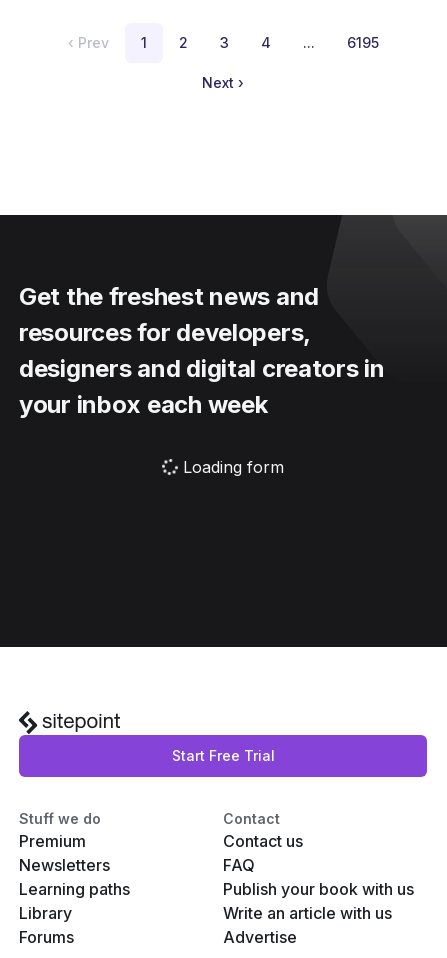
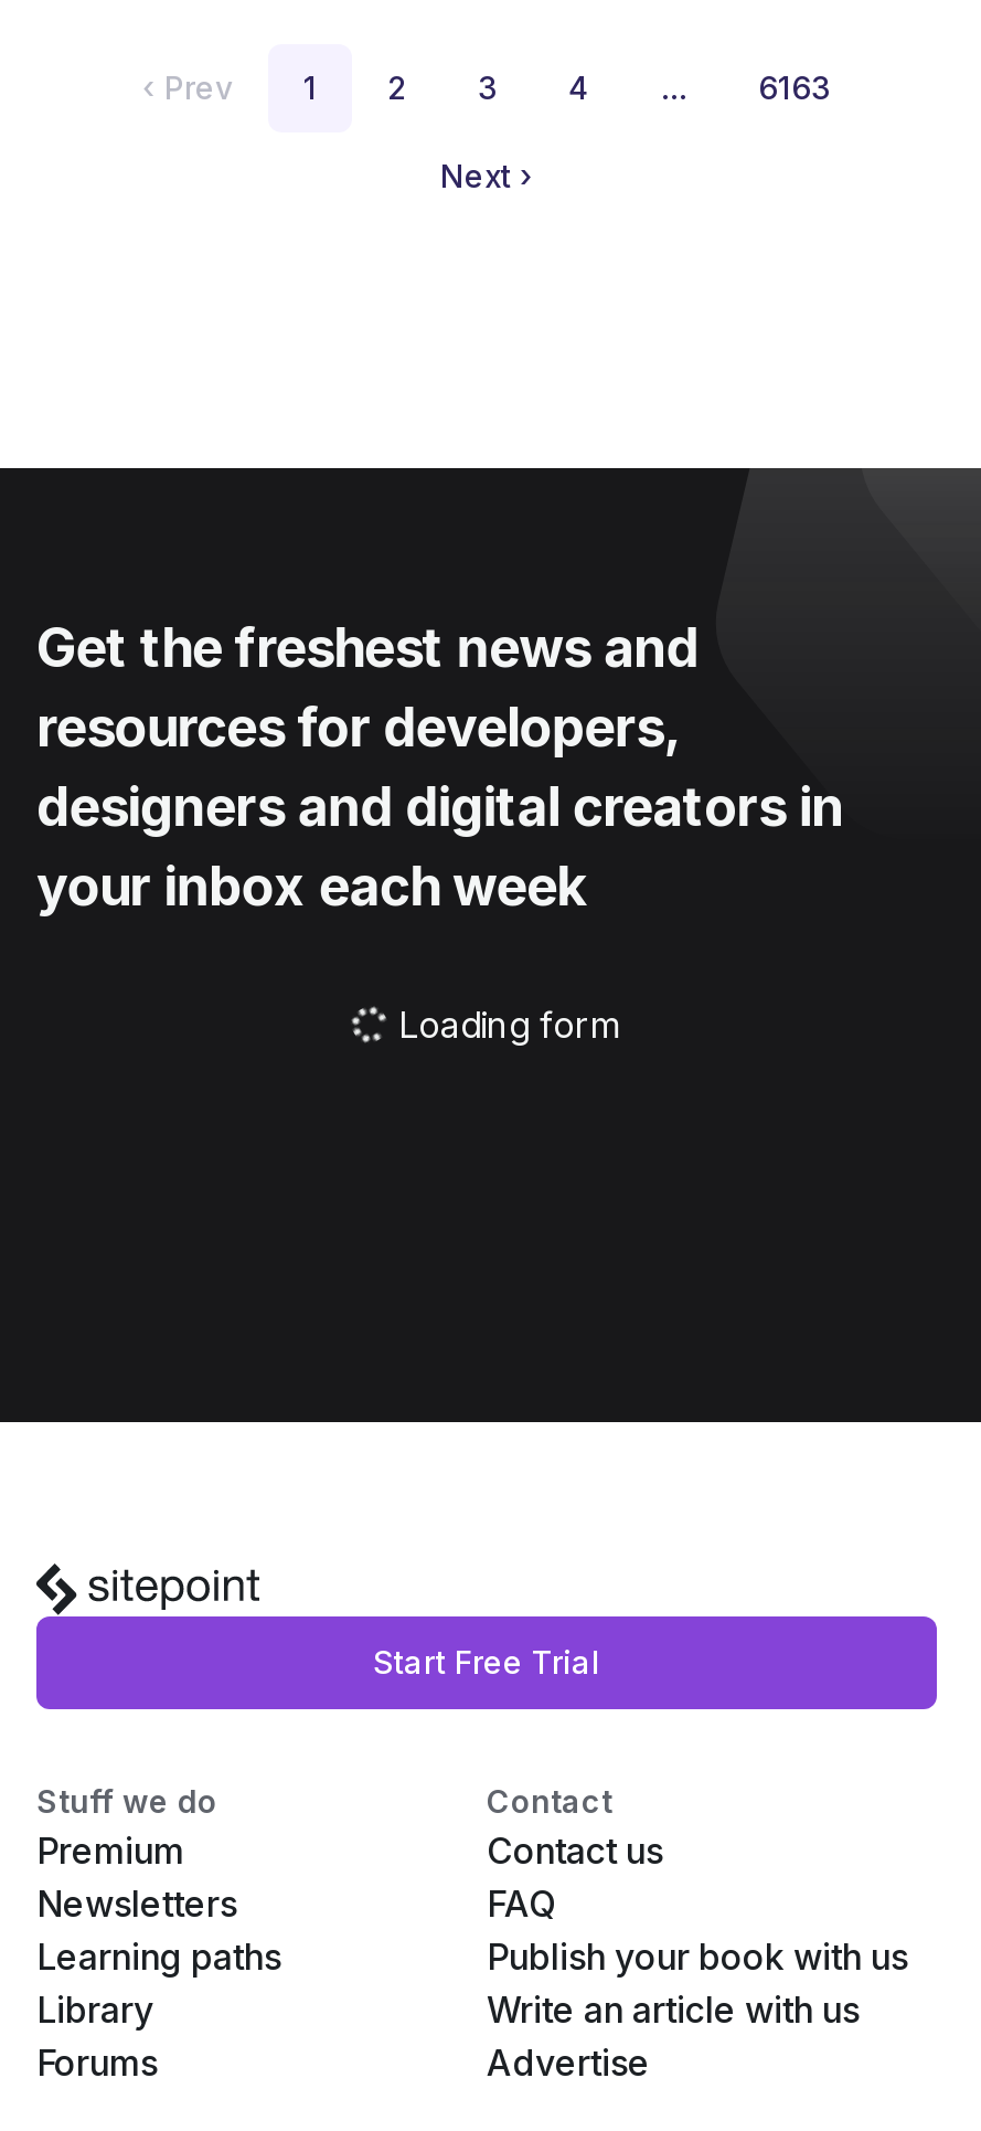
[346,34,378,51] 6195 -> [758,68,831,106] 6163

